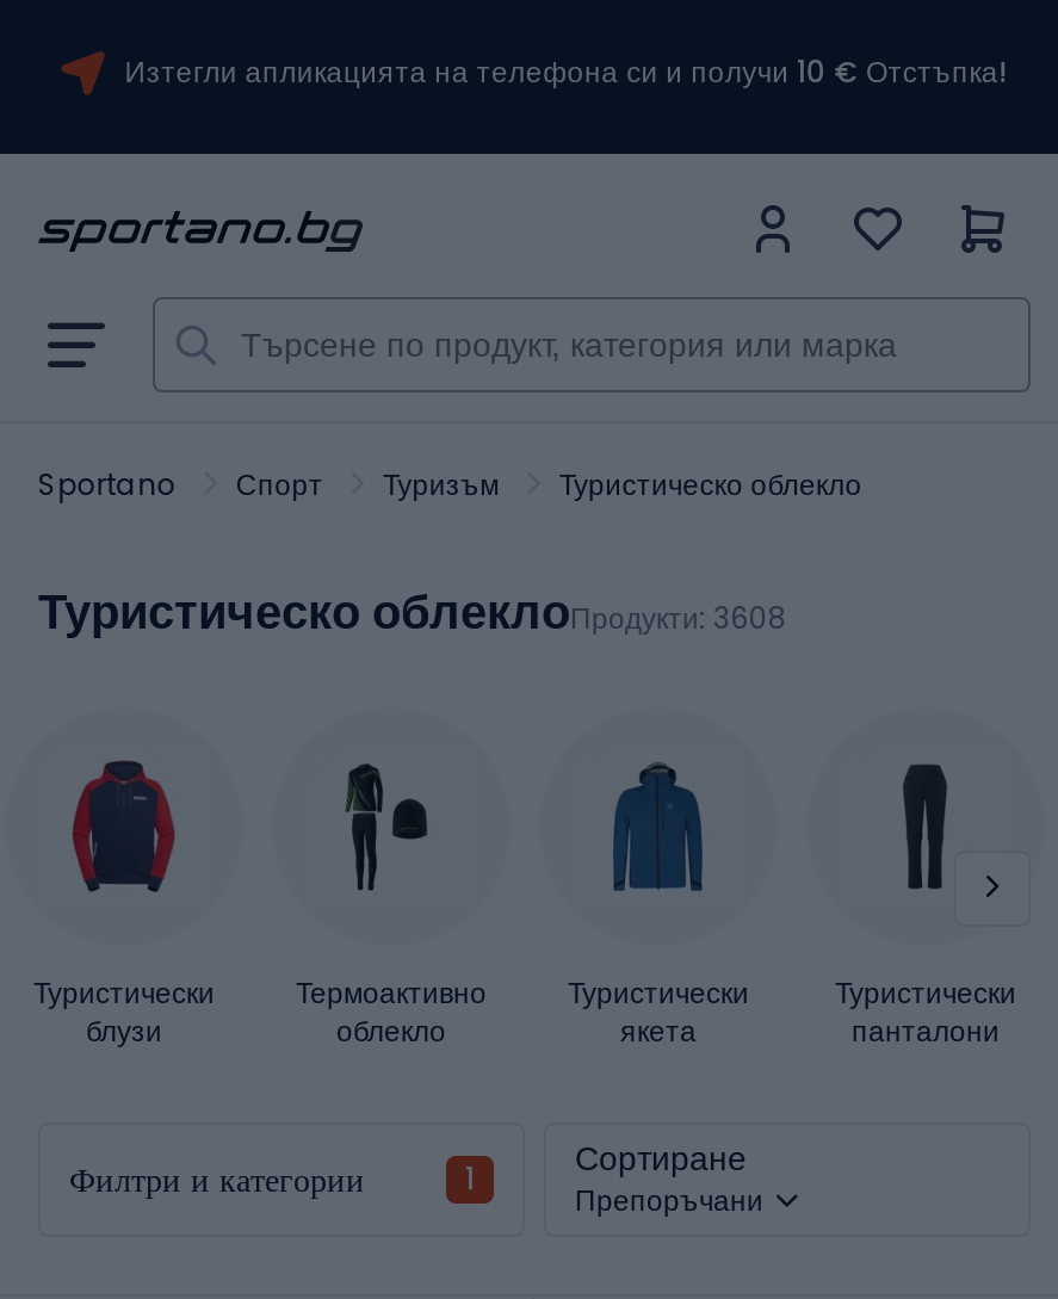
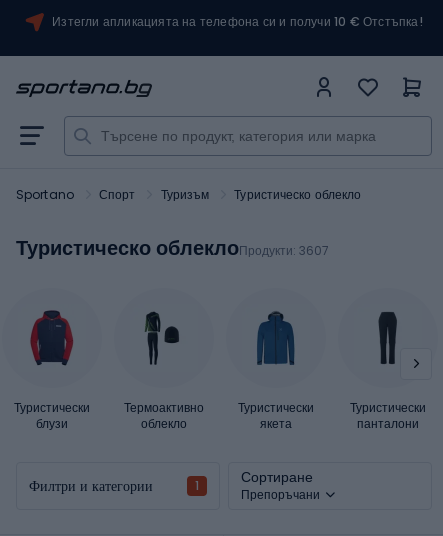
[38,579,787,646] Туристическо облеклоПродукти:3608 -> [16,234,329,262] Туристическо облеклоПродукти:3607

